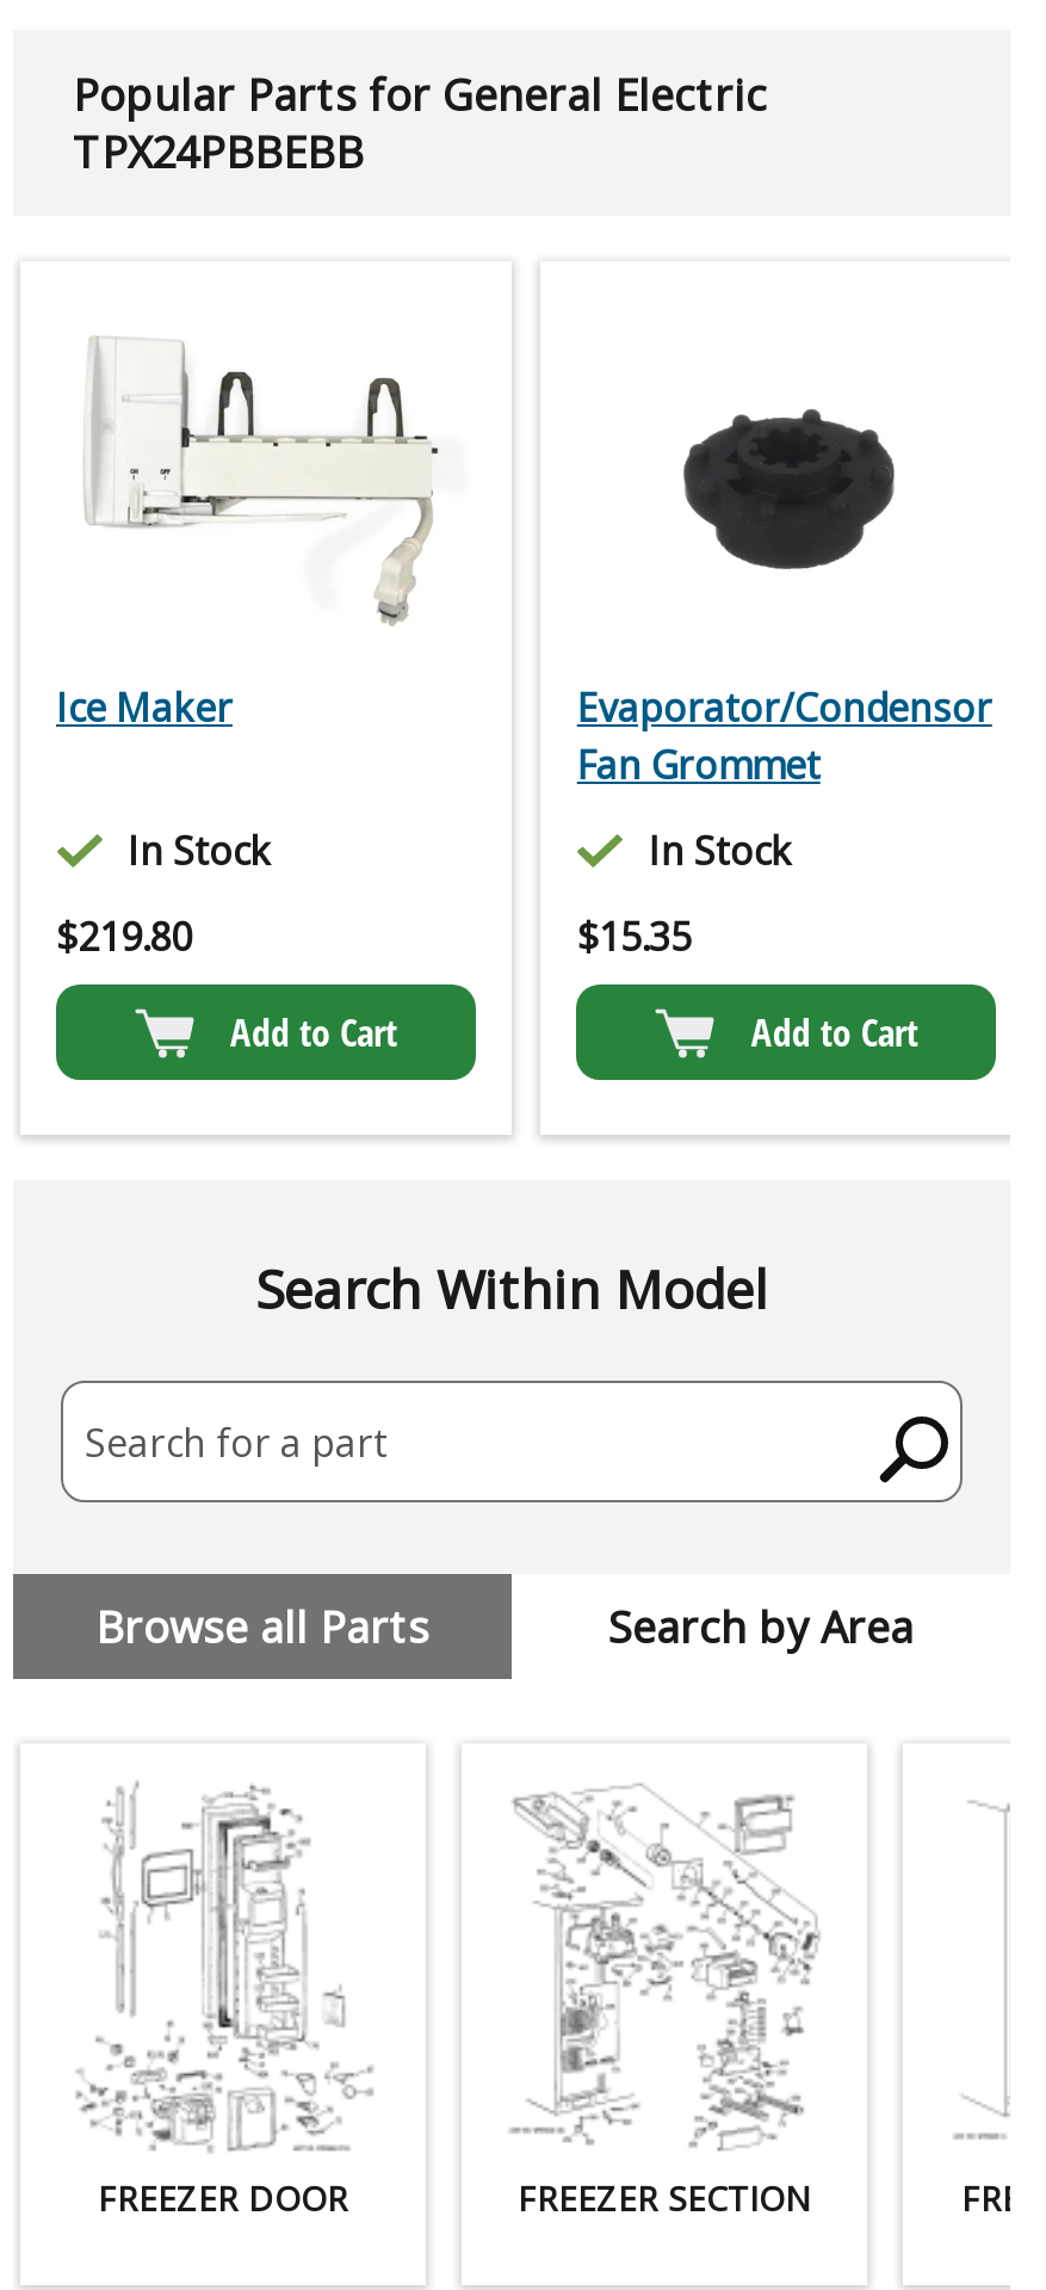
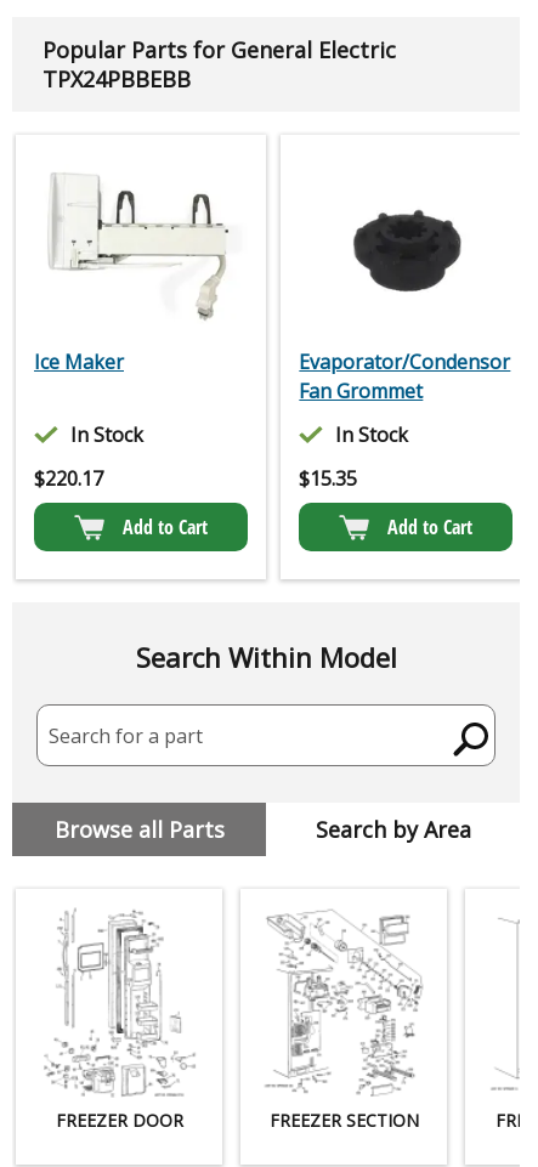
[56,911,192,963] $219.80 -> [34,465,103,492] $220.17

